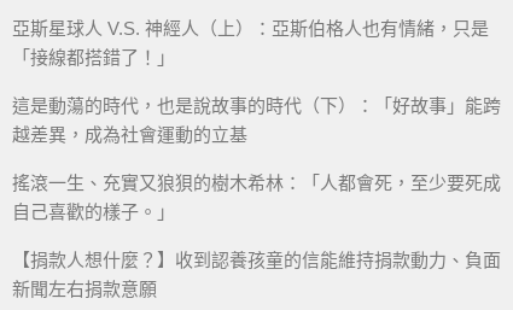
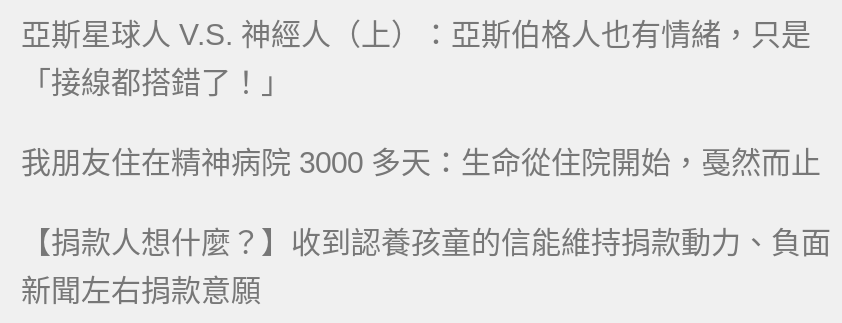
[12,95,501,221] 這是動蕩的時代，也是說故事的時代（下）：「好故事」能跨 | 越差異，成為社會運動的立基 | 搖滾一生、充實又狼狽的樹木希林：「人都會死，至少要死成 | 自己喜歡的樣子。」 -> [21,145,821,179] 我朋友住在精神病院 3000 多天：生命從住院開始，戞然而止

